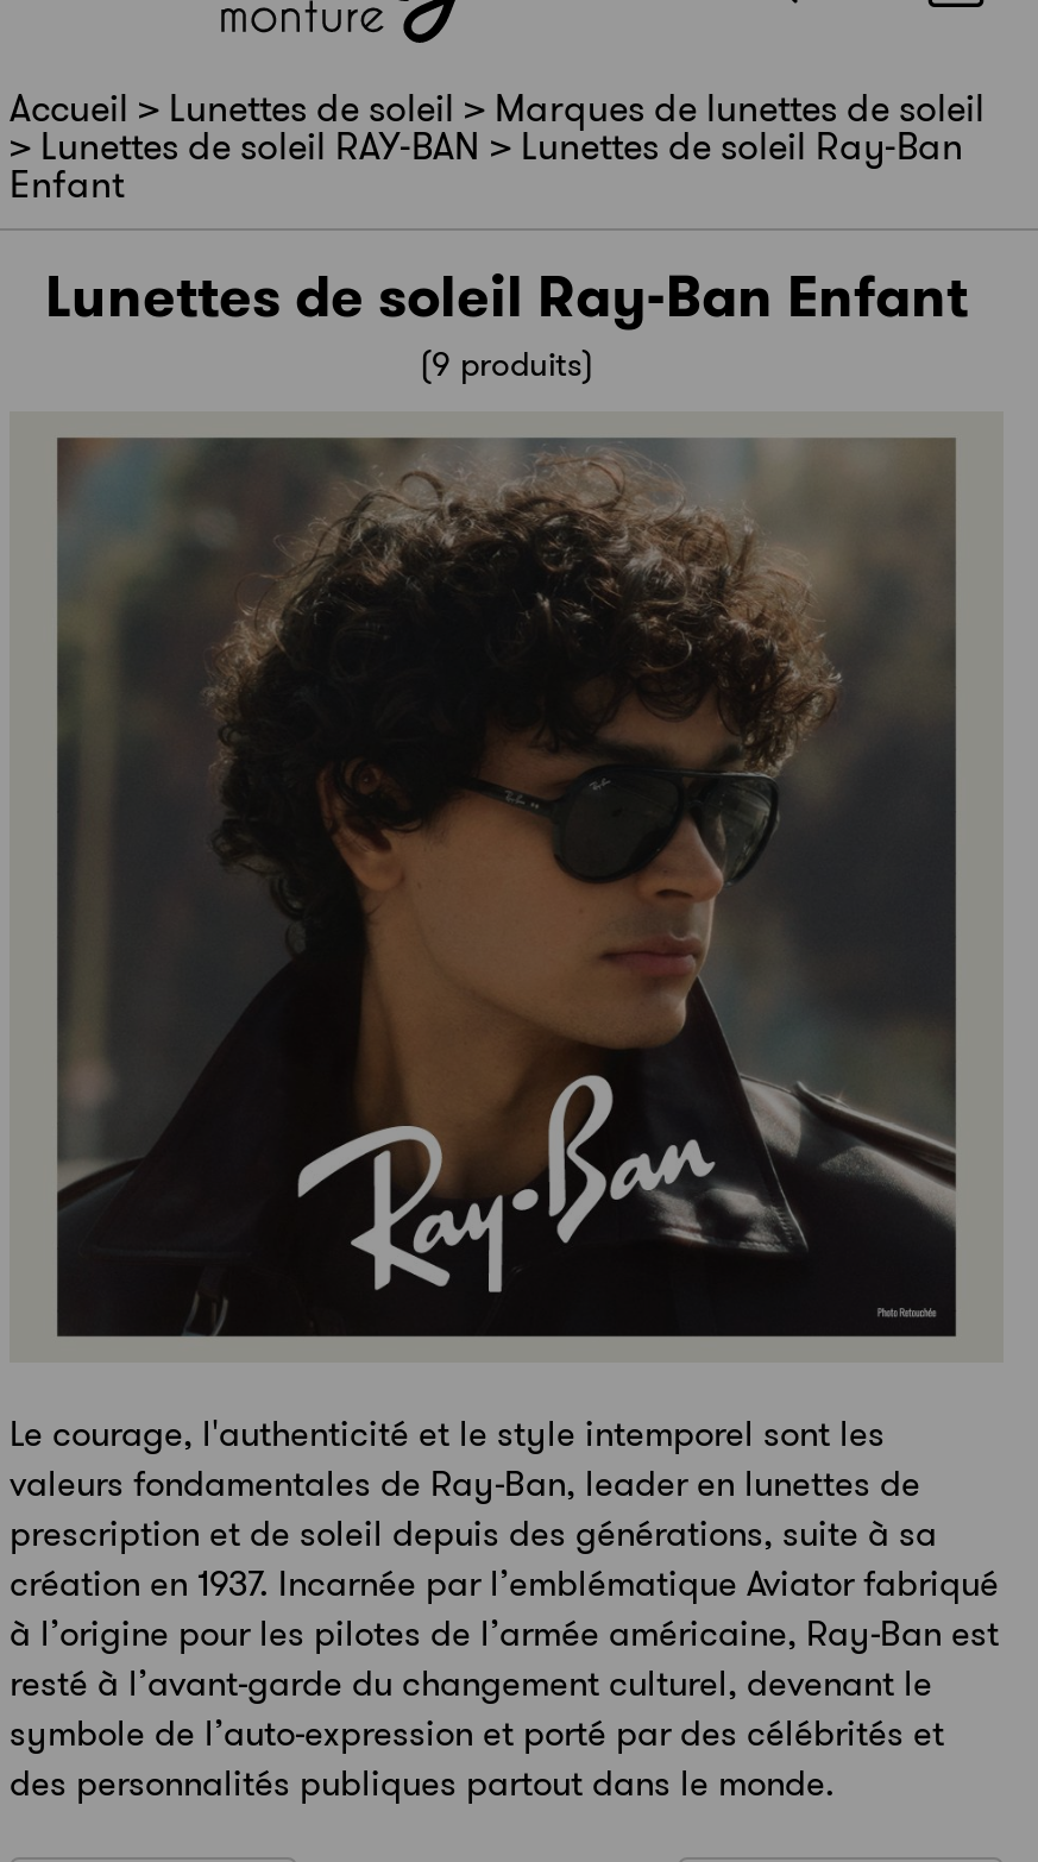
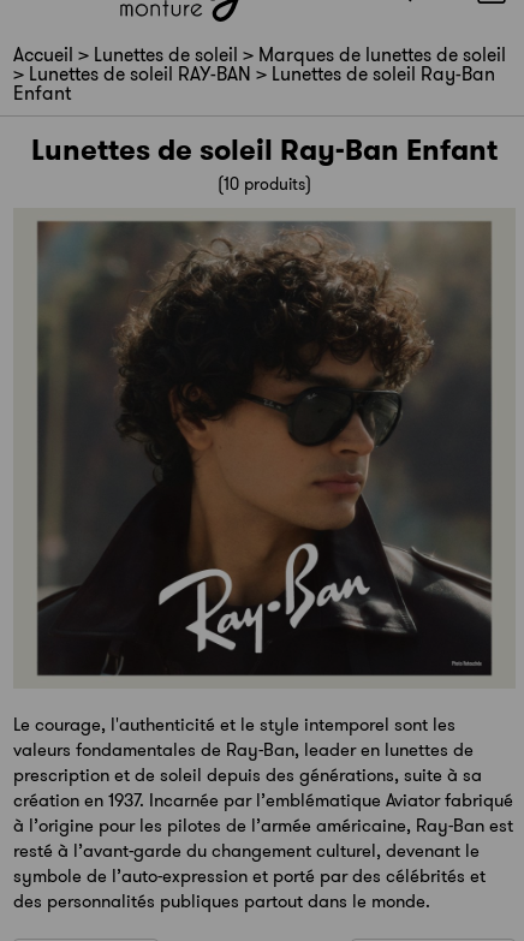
[420,340,593,388] (9 produits) -> [218,172,311,196] (10 produits)

